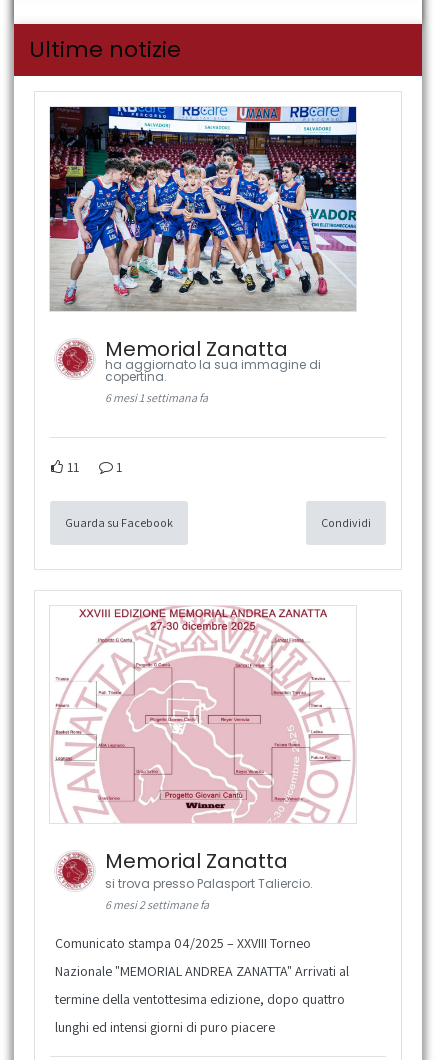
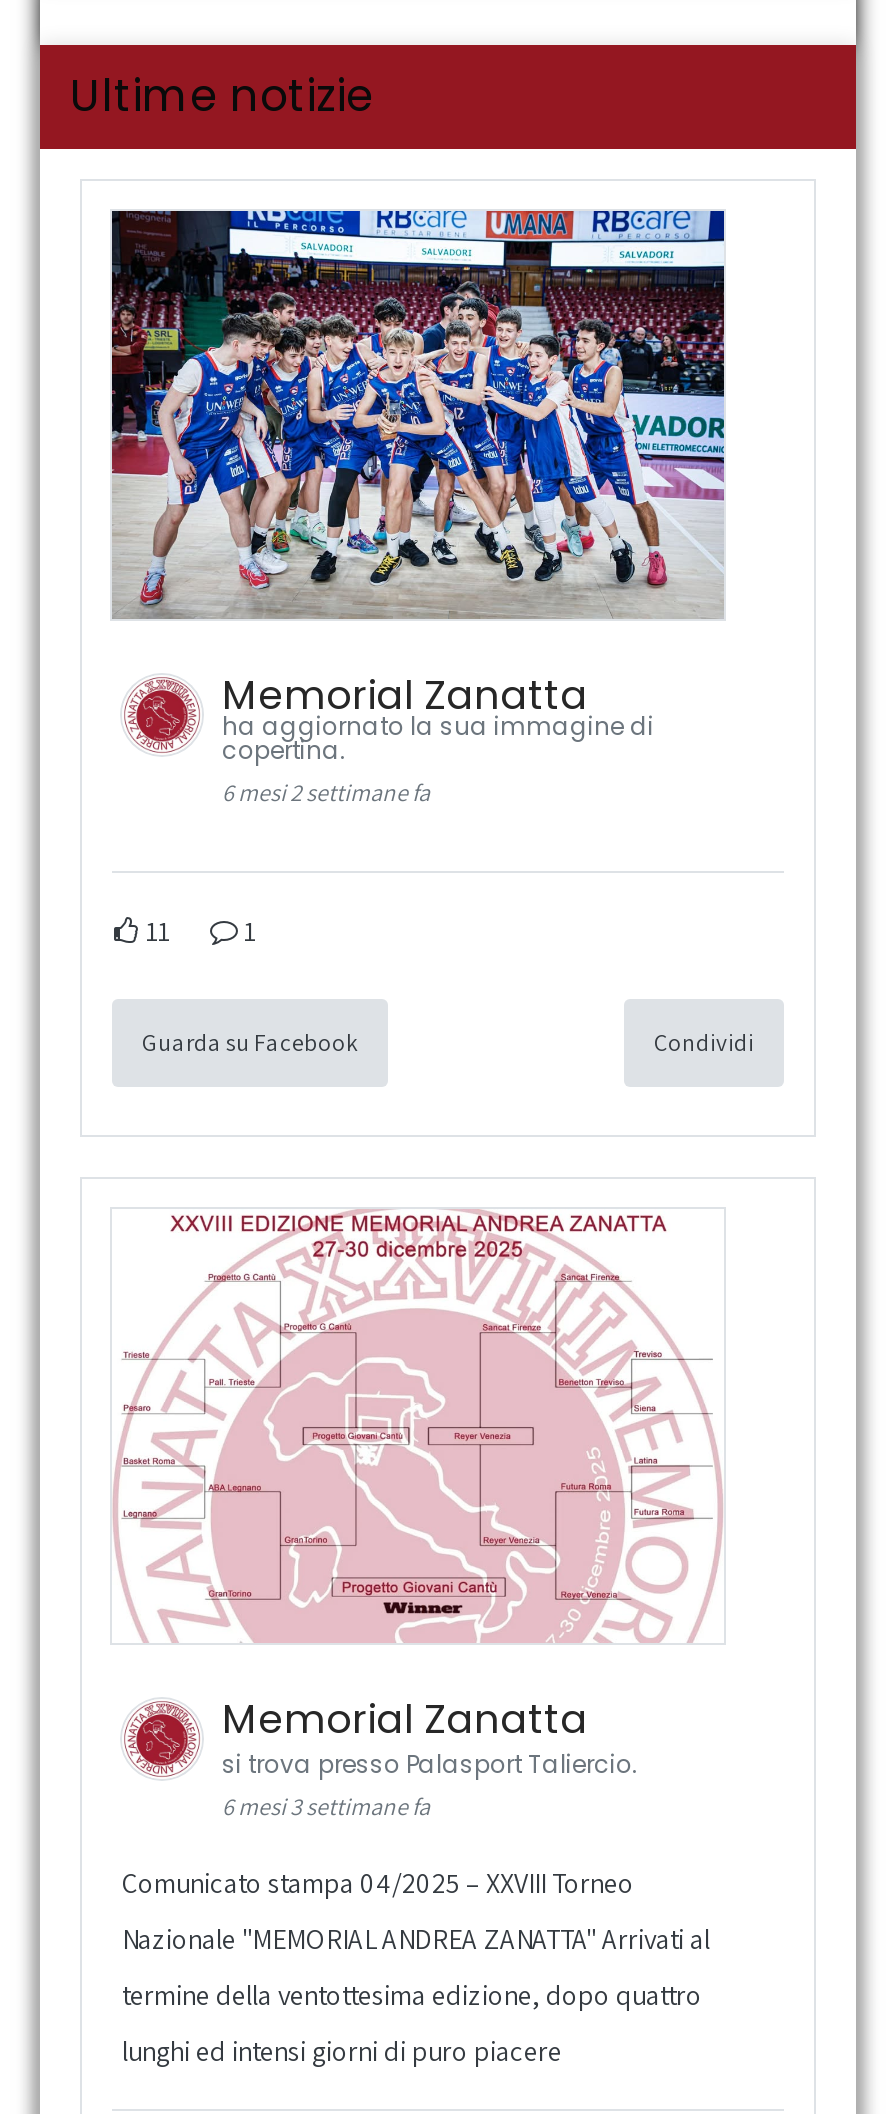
[105,390,208,405] 6 mesi 1 settimana fa -> none
moved [105,897,209,912] -> [222,778,430,808]: 6 mesi 2 settimane fa
none -> [222,1791,430,1821] 6 mesi 3 settimane fa

